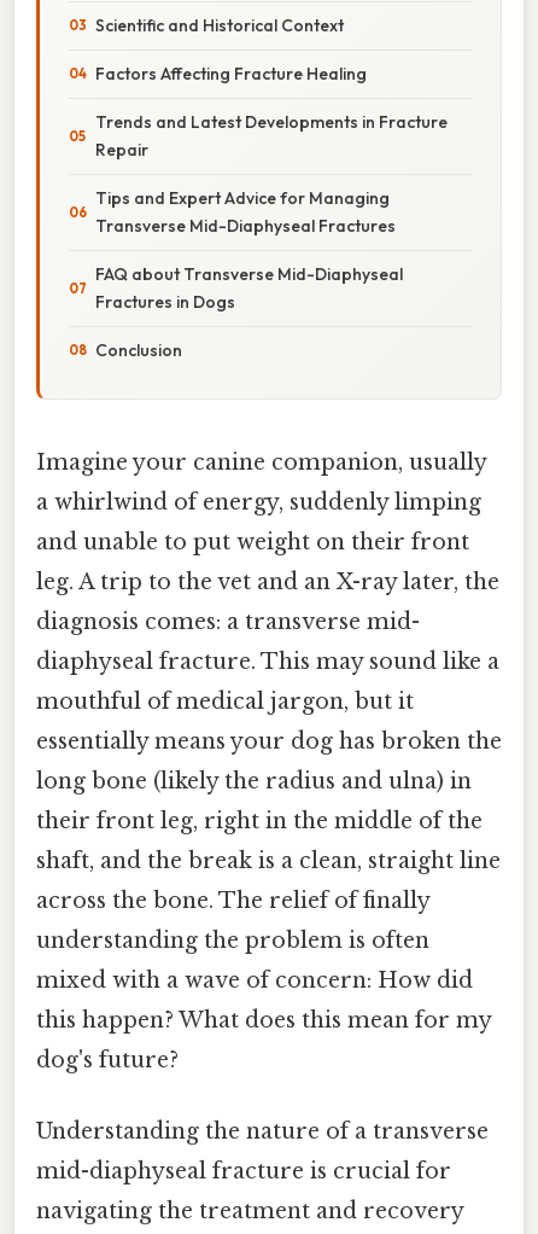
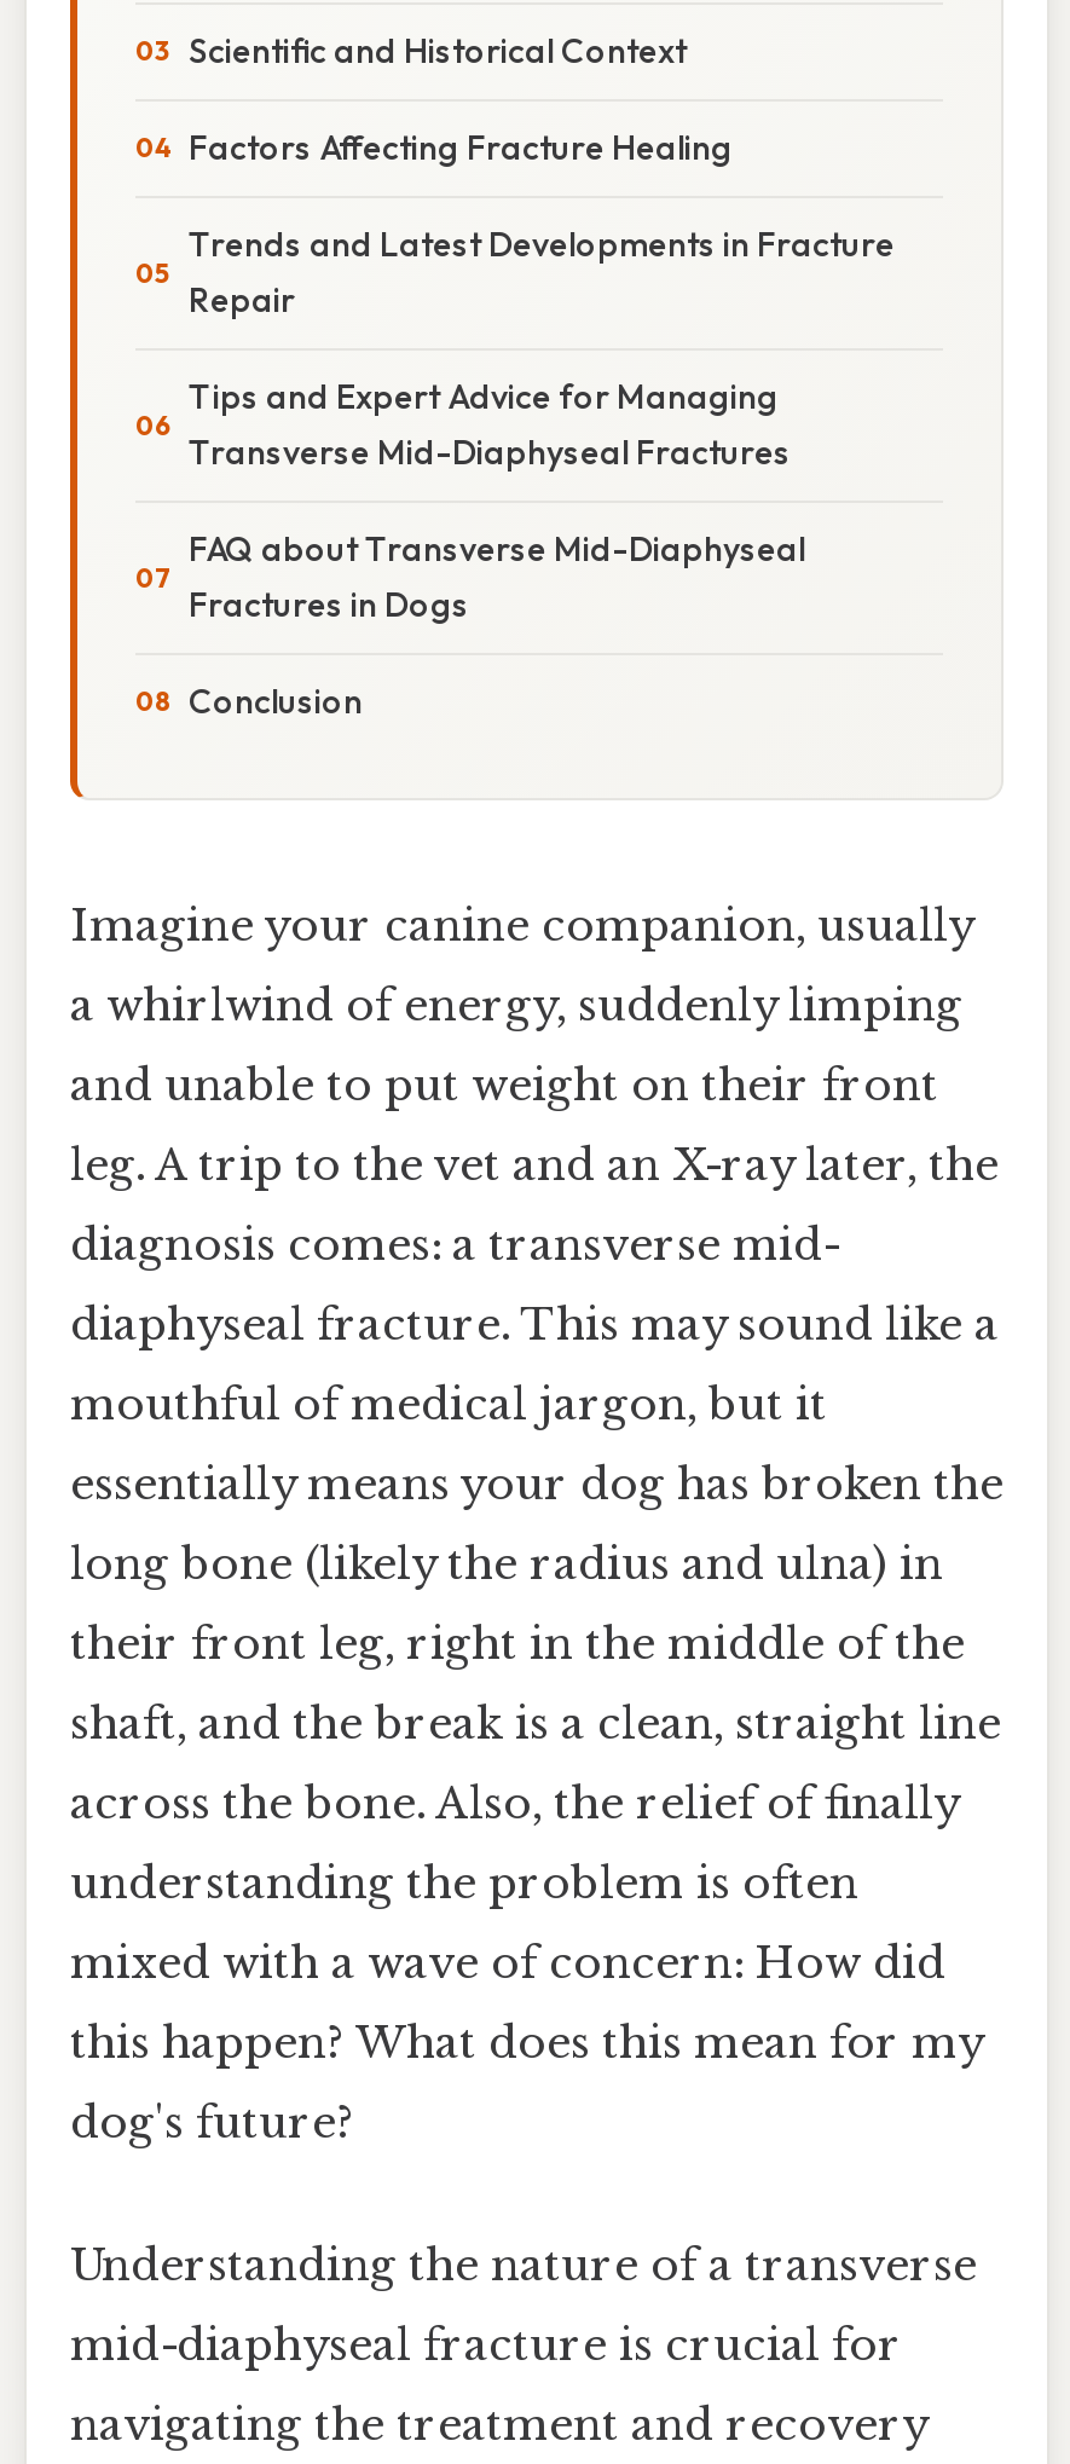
[36,887,429,914] across the bone. The relief of finally -> [70,1777,958,1830] across the bone. Also, the relief of finally

